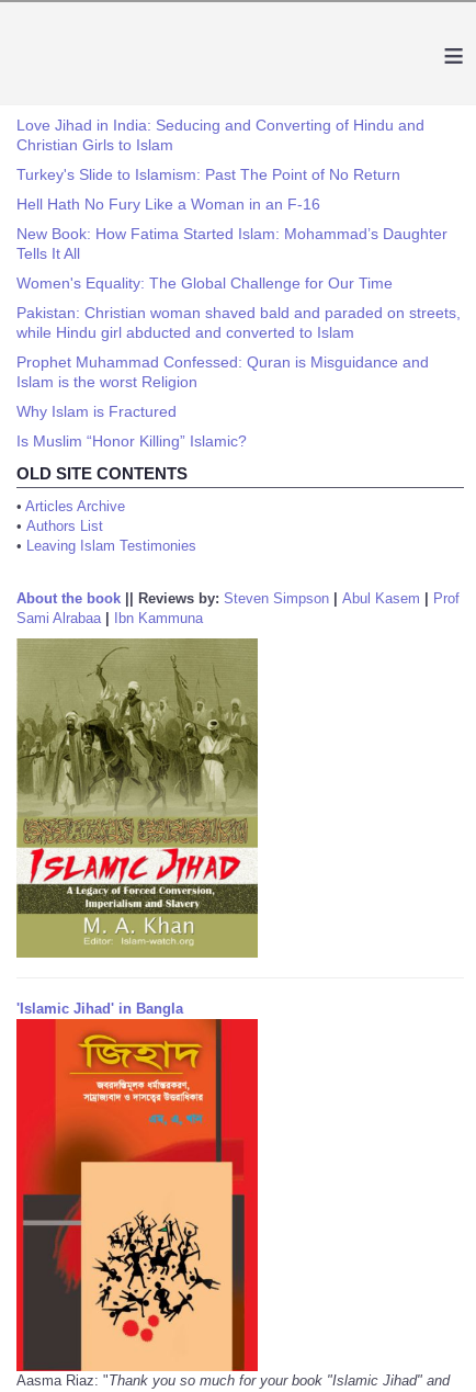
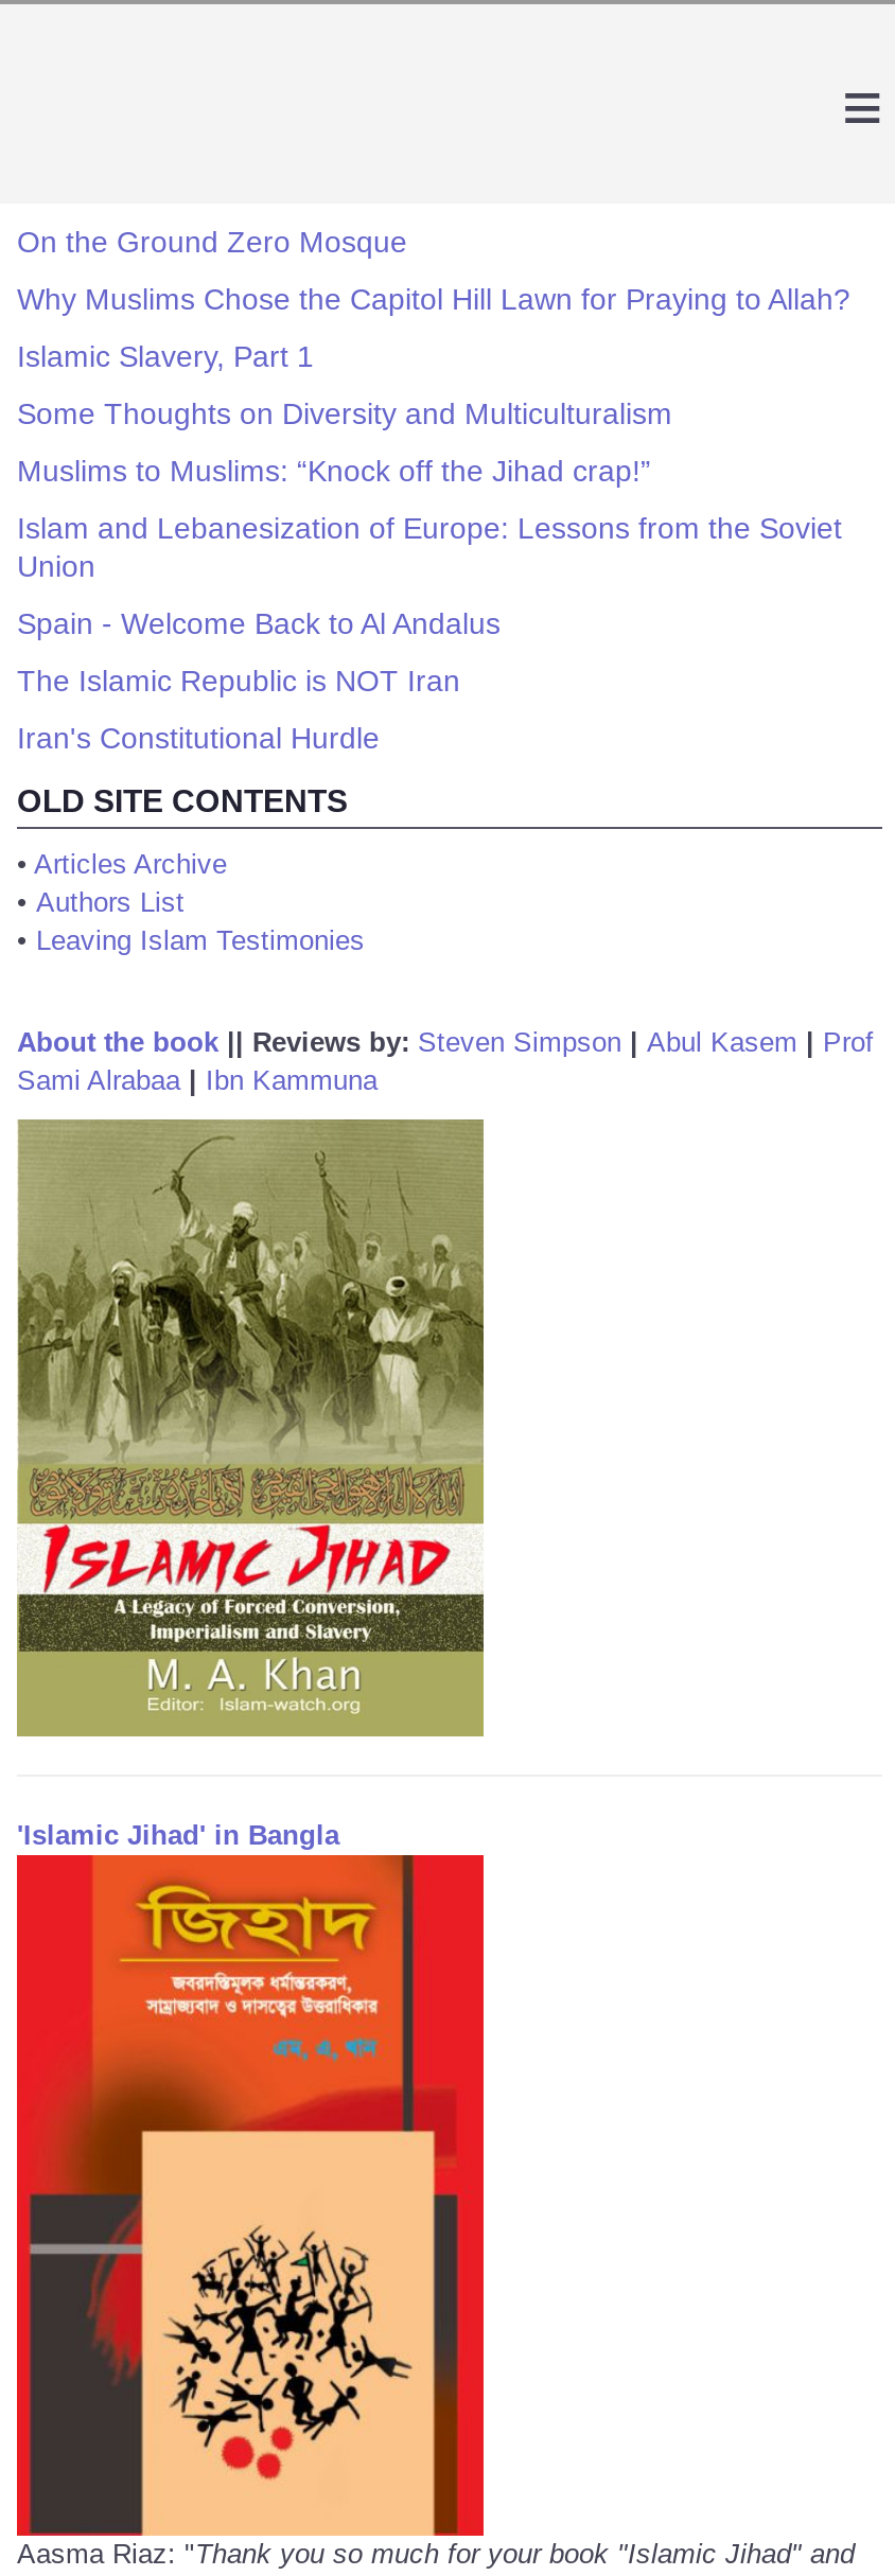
[16,116,424,154] Love Jihad in India: Seducing and Converting of Hindu and | Christian Girls to Islam -> [17,225,407,259] On the Ground Zero Mosque
[16,166,400,183] Turkey's Slide to Islamism: Past The Point of No Return -> [17,282,850,316] Why Muslims Chose the Capitol Hill Lawn for Praying to Allah?
[16,195,320,213] Hell Hath No Fury Like a Woman in an F-16 -> [17,339,314,373] Islamic Slavery, Part 1
[16,225,447,262] New Book: How Fatima Started Islam: Mohammad’s Daughter | Tells It All -> [17,396,672,430] Some Thoughts on Diversity and Multiculturalism
[16,274,393,292] Women's Equality: The Global Challenge for Our Time -> [17,454,651,488] Muslims to Muslims: “Knock off the Jihad crap!”
[16,304,461,341] Pakistan: Christian woman shaved bald and paraded on streets, | while Hindu girl abducted and converted to Islam -> [17,511,842,583] Islam and Lebanesization of Europe: Lessons from the Soviet | Union
[16,353,429,391] Prophet Muhammad Confessed: Quran is Misguidance and | Islam is the worst Religion -> [17,606,501,640] Spain - Welcome Back to Al Andalus
[16,403,177,420] Why Islam is Fractured -> [17,664,460,698] The Islamic Republic is NOT Iran
[16,432,247,450] Is Muslim “Honor Killing” Islamic? -> [17,721,380,755] Iran's Constitutional Hurdle

